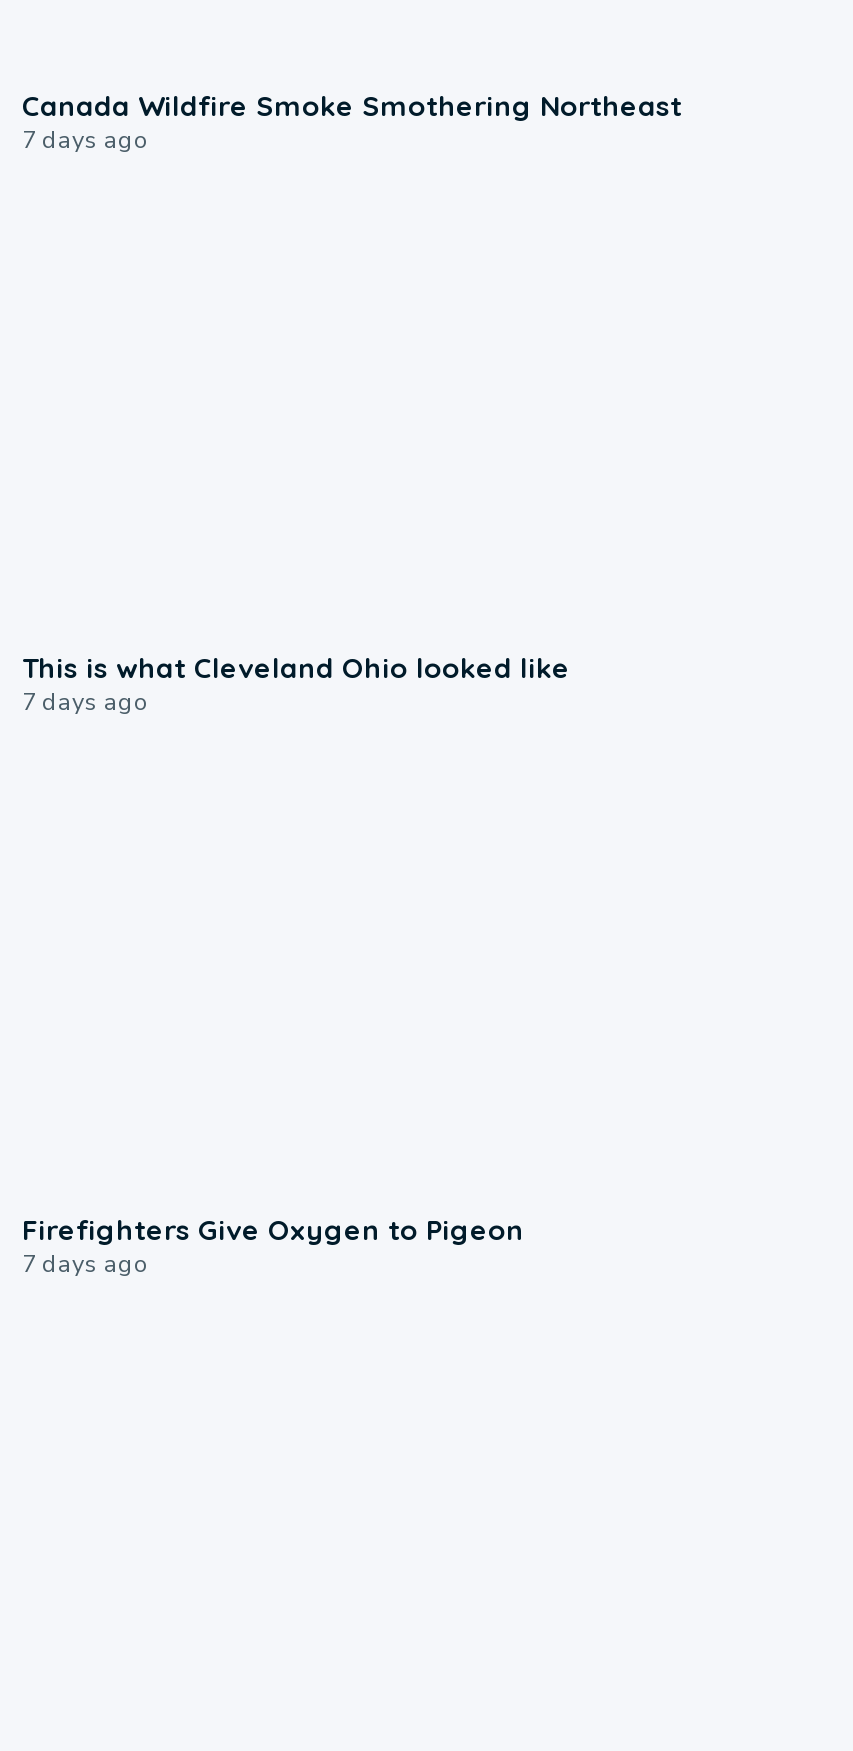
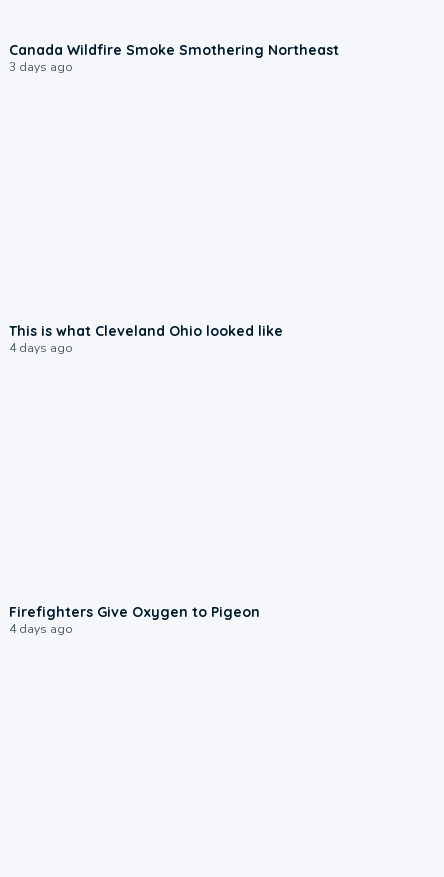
[22,124,150,156] 7 days ago -> [9,59,73,75] 3 days ago
[22,686,150,718] 7 days ago -> [9,340,73,356] 4 days ago
[22,1248,150,1280] 7 days ago -> [9,621,73,637] 4 days ago

